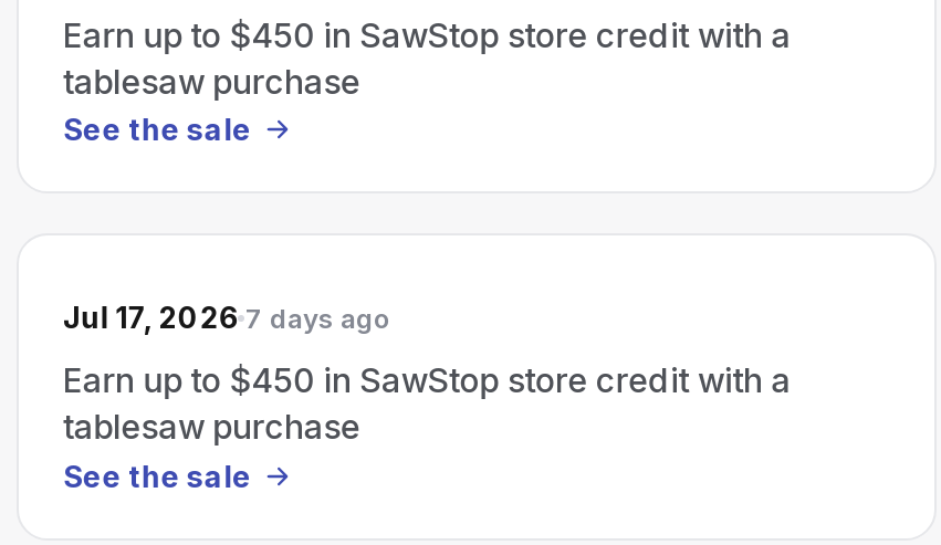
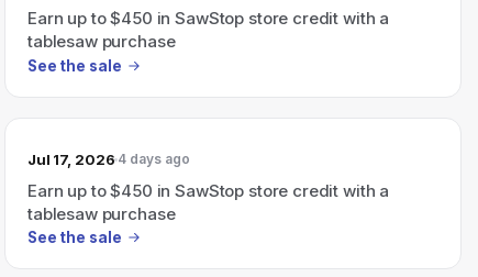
[63,300,391,335] Jul 17, 2026 7 days ago -> [27,150,191,168] Jul 17, 2026 4 days ago

